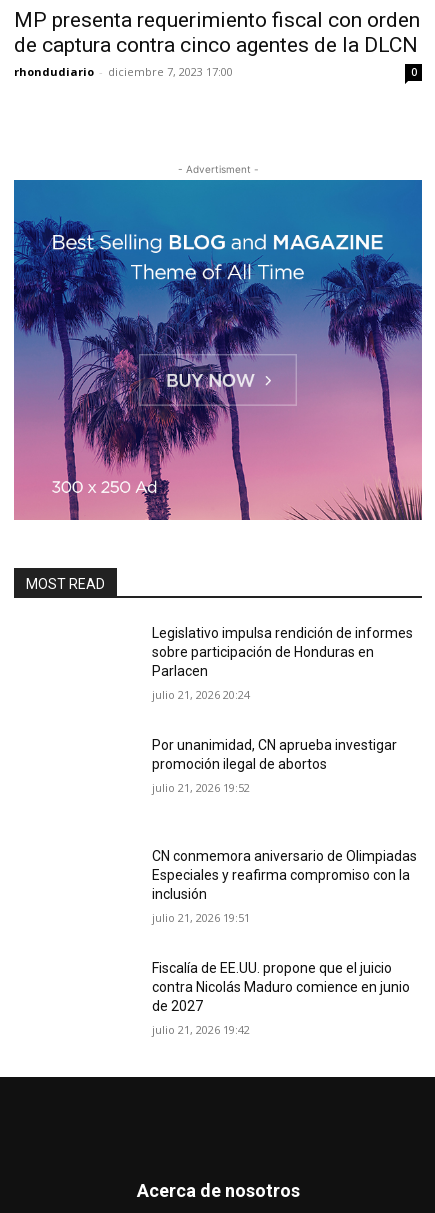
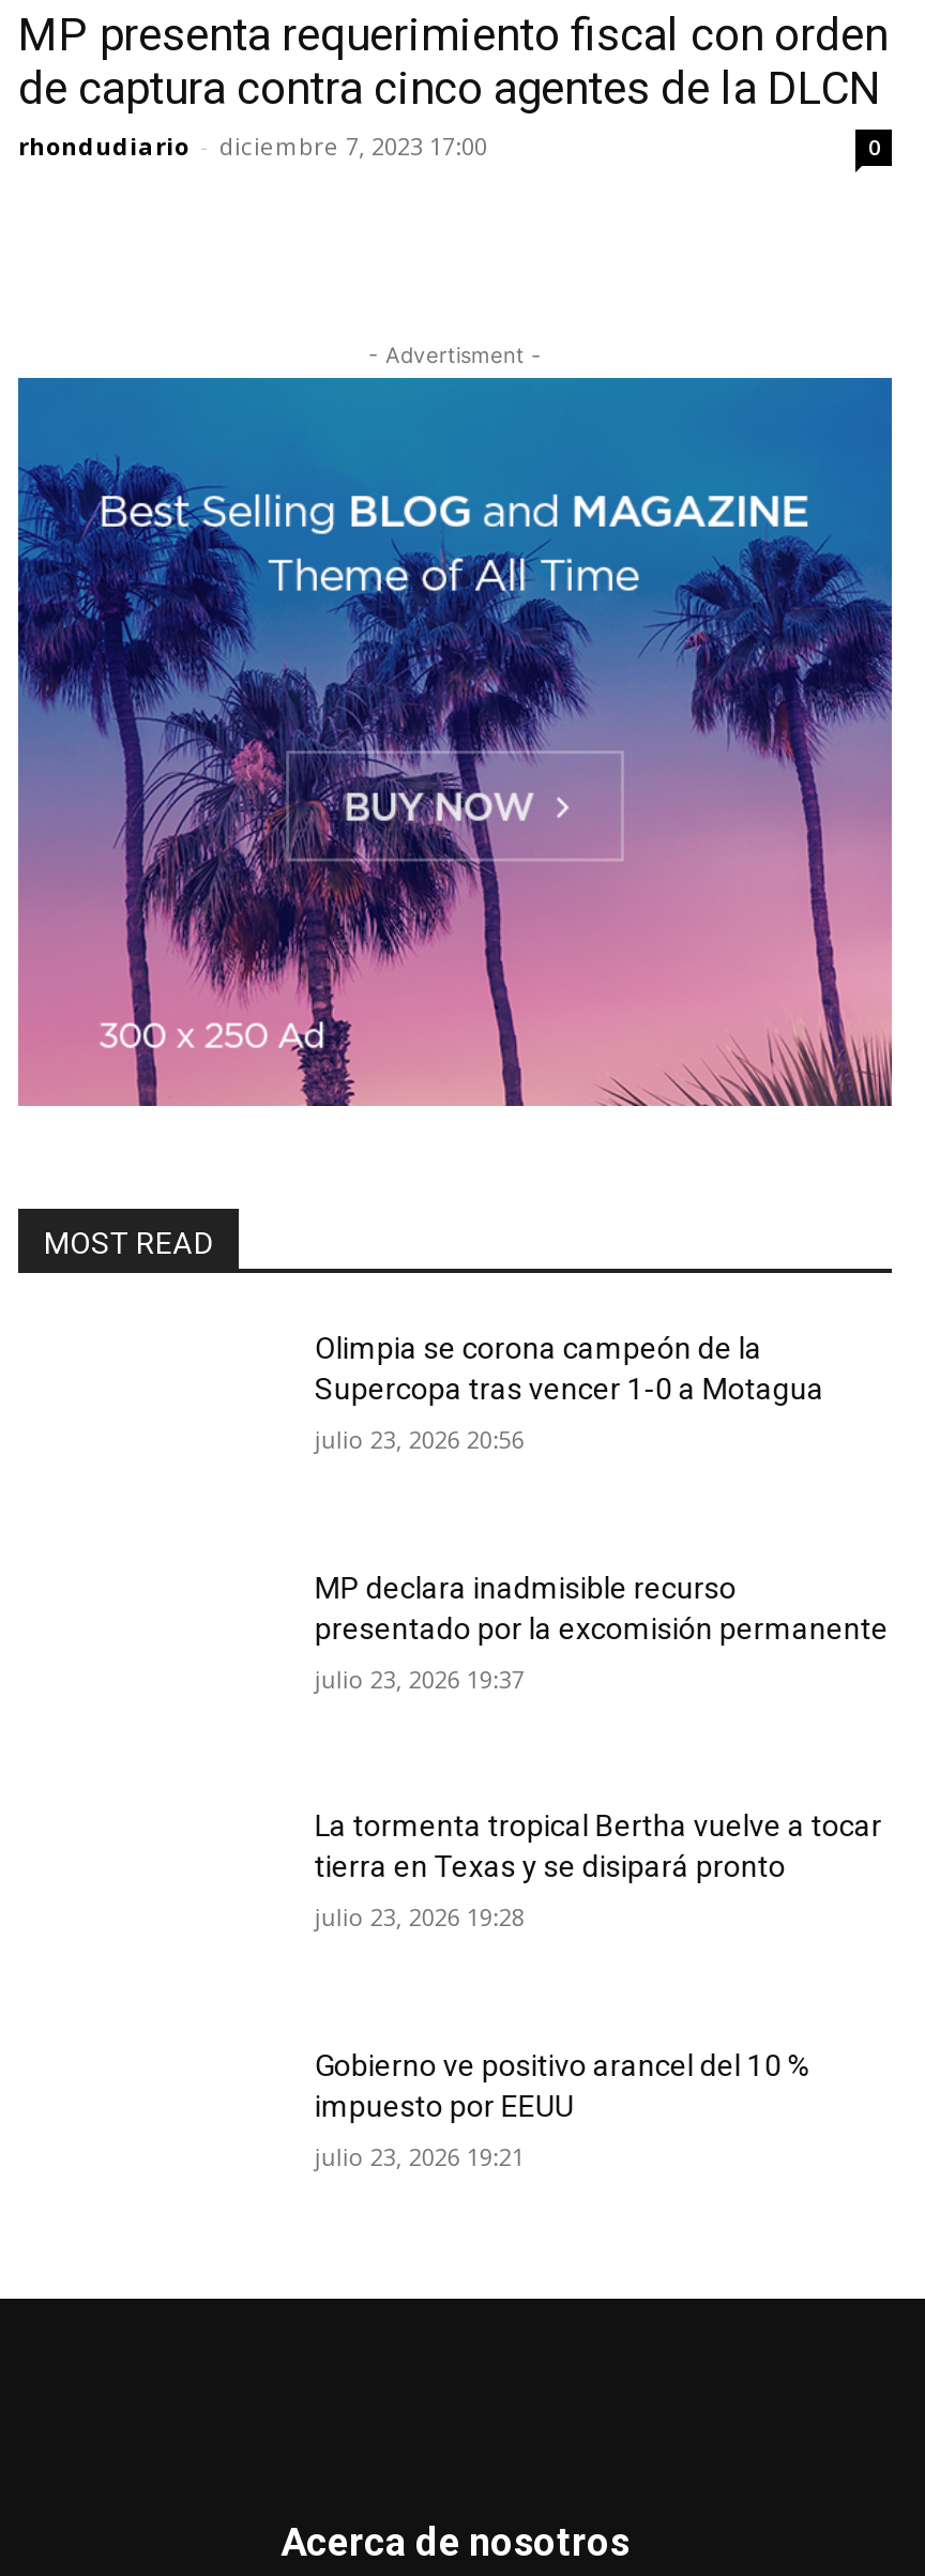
[152,625,413,679] Legislativo impulsa rendición de informes | sobre participación de Honduras en | Parlacen -> [315,1331,824,1406] Olimpia se corona campeón de la | Supercopa tras vencer 1-0 a Motagua
[152,687,250,702] julio 21, 2026 20:24 -> [315,1423,524,1455] julio 23, 2026 20:56
[152,737,397,772] Por unanimidad, CN aprueba investigar | promoción ilegal de abortos -> [315,1570,888,1645] MP declara inadmisible recurso | presentado por la excomisión permanente
[152,780,250,795] julio 21, 2026 19:52 -> [315,1662,524,1694] julio 23, 2026 19:37
[152,848,417,902] CN conmemora aniversario de Olimpiadas | Especiales y reafirma compromiso con la | inclusión -> [315,1809,882,1884] La tormenta tropical Bertha vuelve a tocar | tierra en Texas y se disipará pronto
[152,910,250,925] julio 21, 2026 19:51 -> [315,1901,524,1933] julio 23, 2026 19:28
[152,960,410,1014] Fiscalía de EE.UU. propone que el juicio | contra Nicolás Maduro comience en junio | de 2027 -> [315,2048,811,2123] Gobierno ve positivo arancel del 10 % | impuesto por EEUU
[152,1022,250,1037] julio 21, 2026 19:42 -> [315,2140,524,2172] julio 23, 2026 19:21

